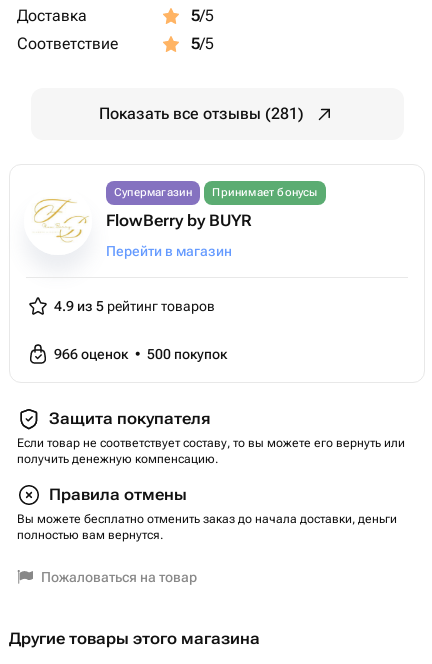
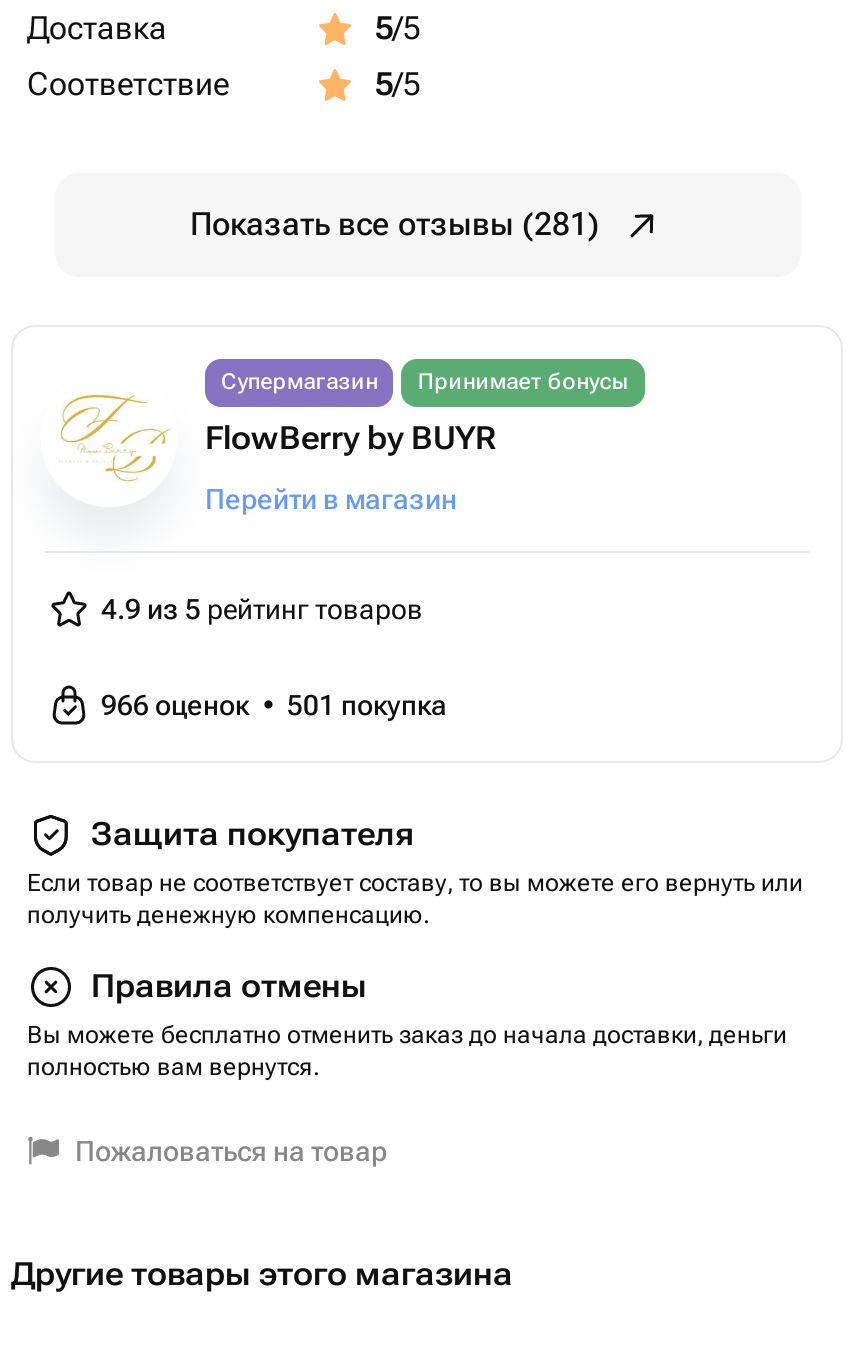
[54,346,227,362] 966 оценок • 500 покупок -> [101,689,447,721] 966 оценок • 501 покупка

